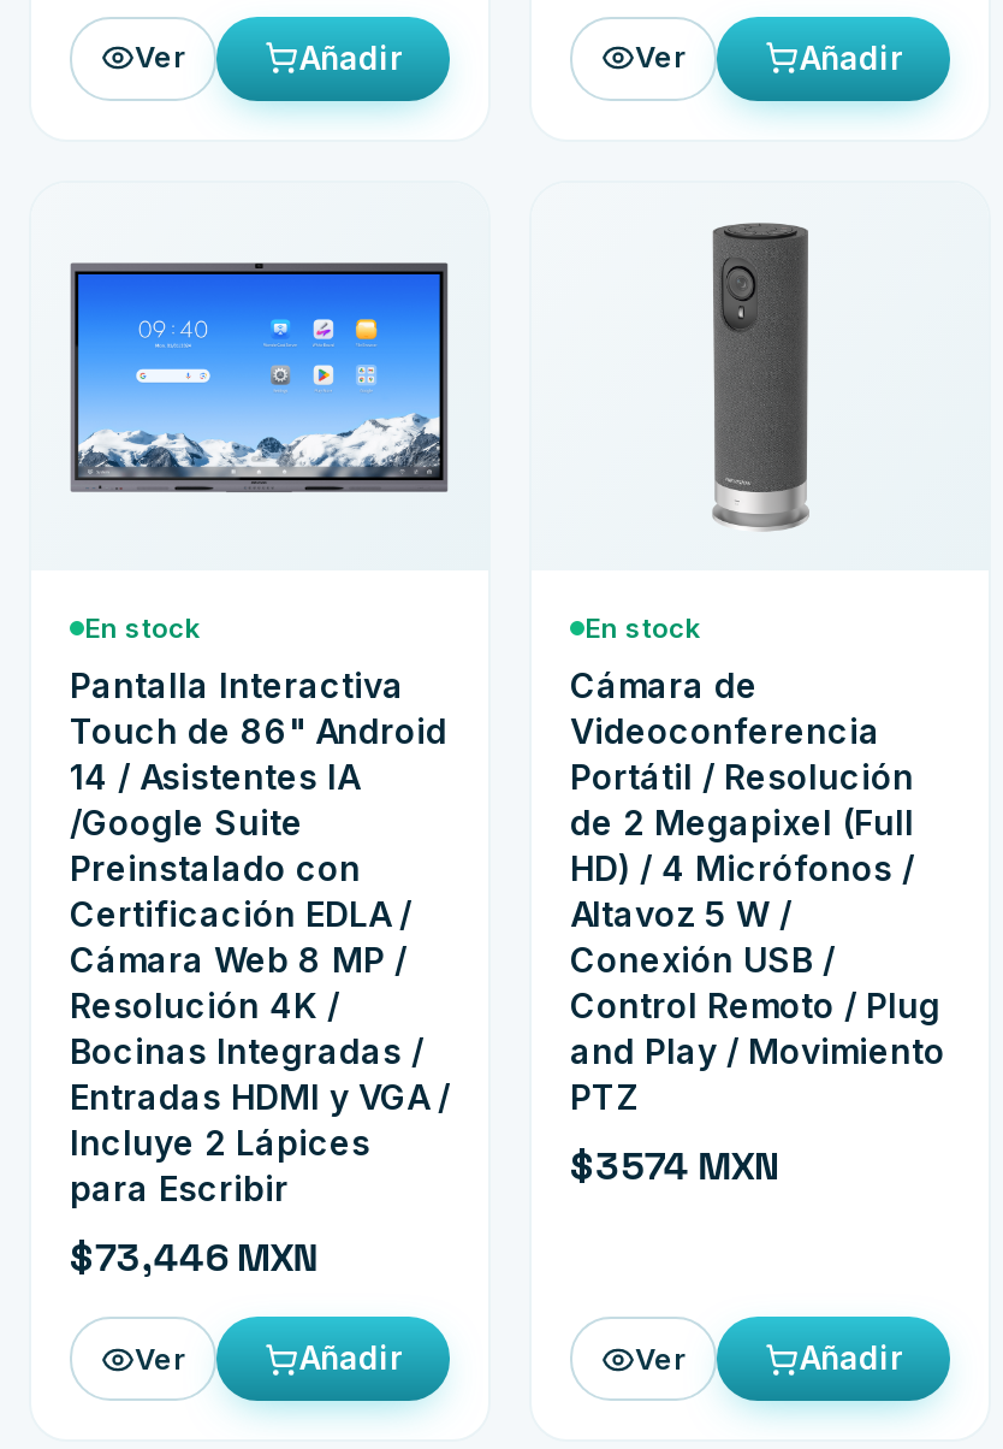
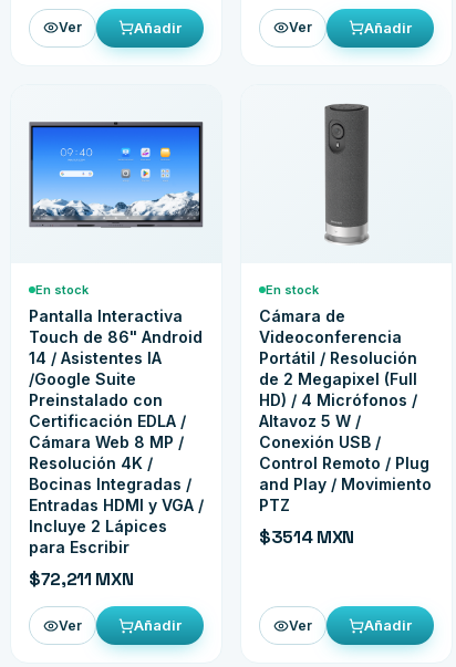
[570,1141,780,1192] $3574 MXN -> [259,526,354,549] $3514 MXN
[70,1233,319,1283] $73,446 MXN -> [29,568,133,591] $72,211 MXN

